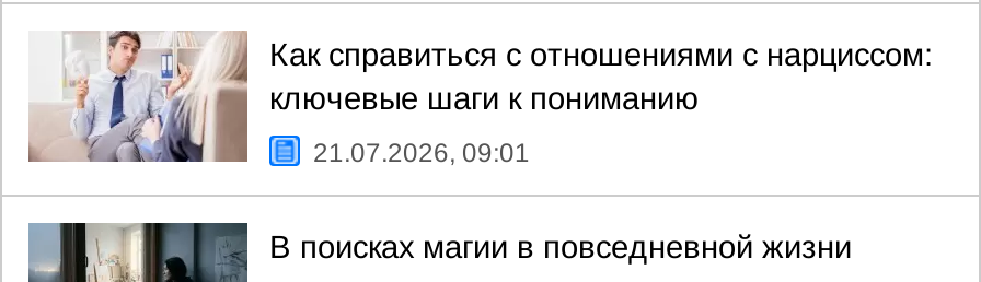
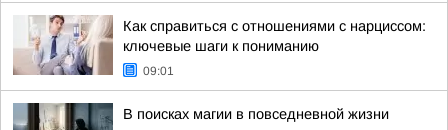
[313,138,530,168] 21.07.2026, 09:01 -> [143,64,174,78] 09:01

